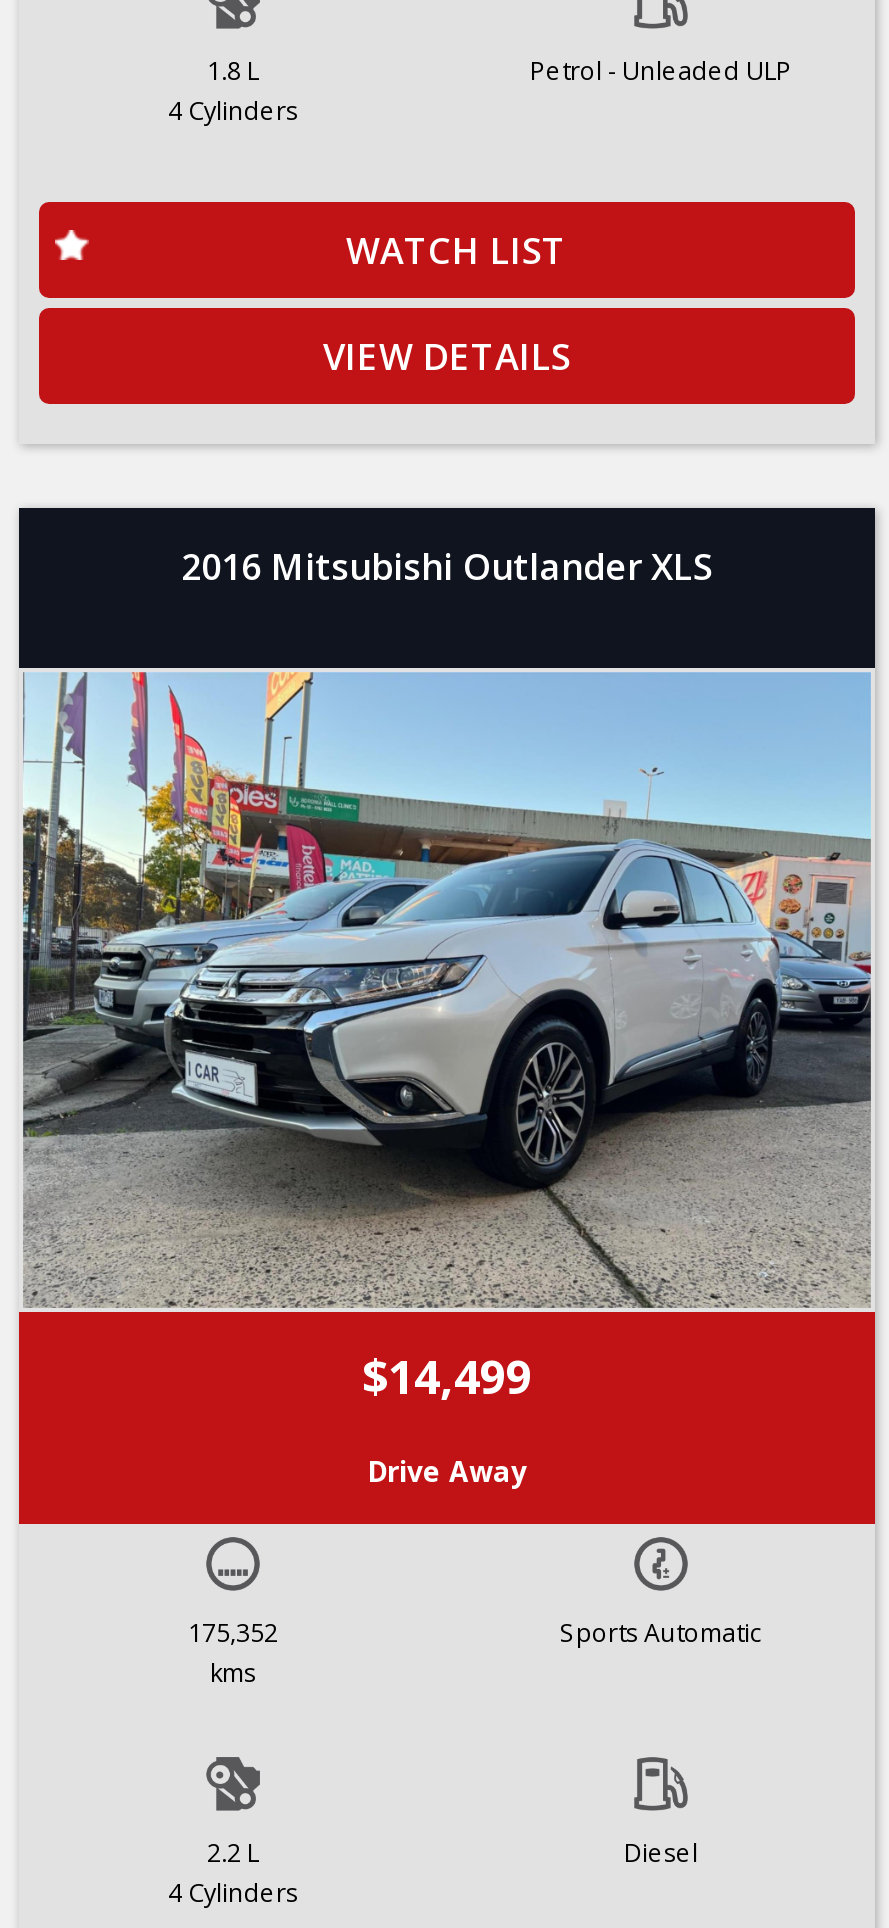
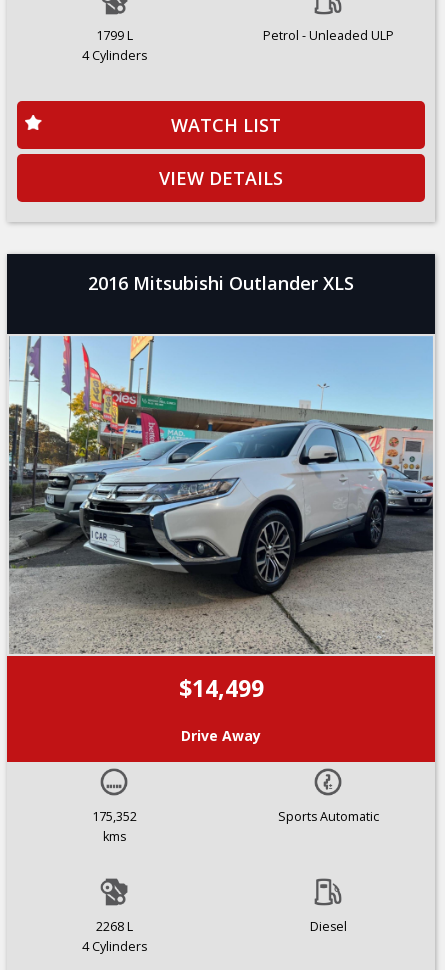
[207,54,259,88] 1.8 L -> [95,27,132,44] 1799 L
[207,1836,259,1870] 2.2 L -> [95,918,132,935] 2268 L

